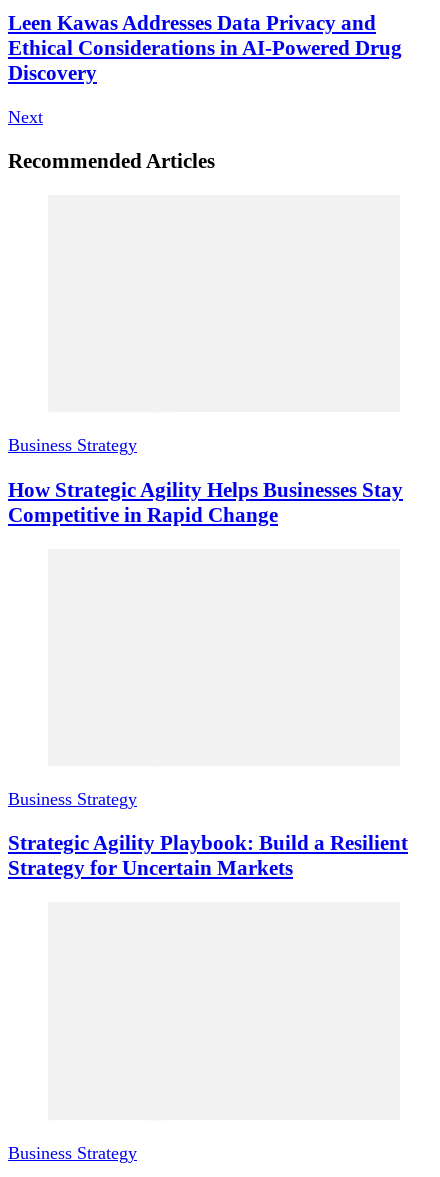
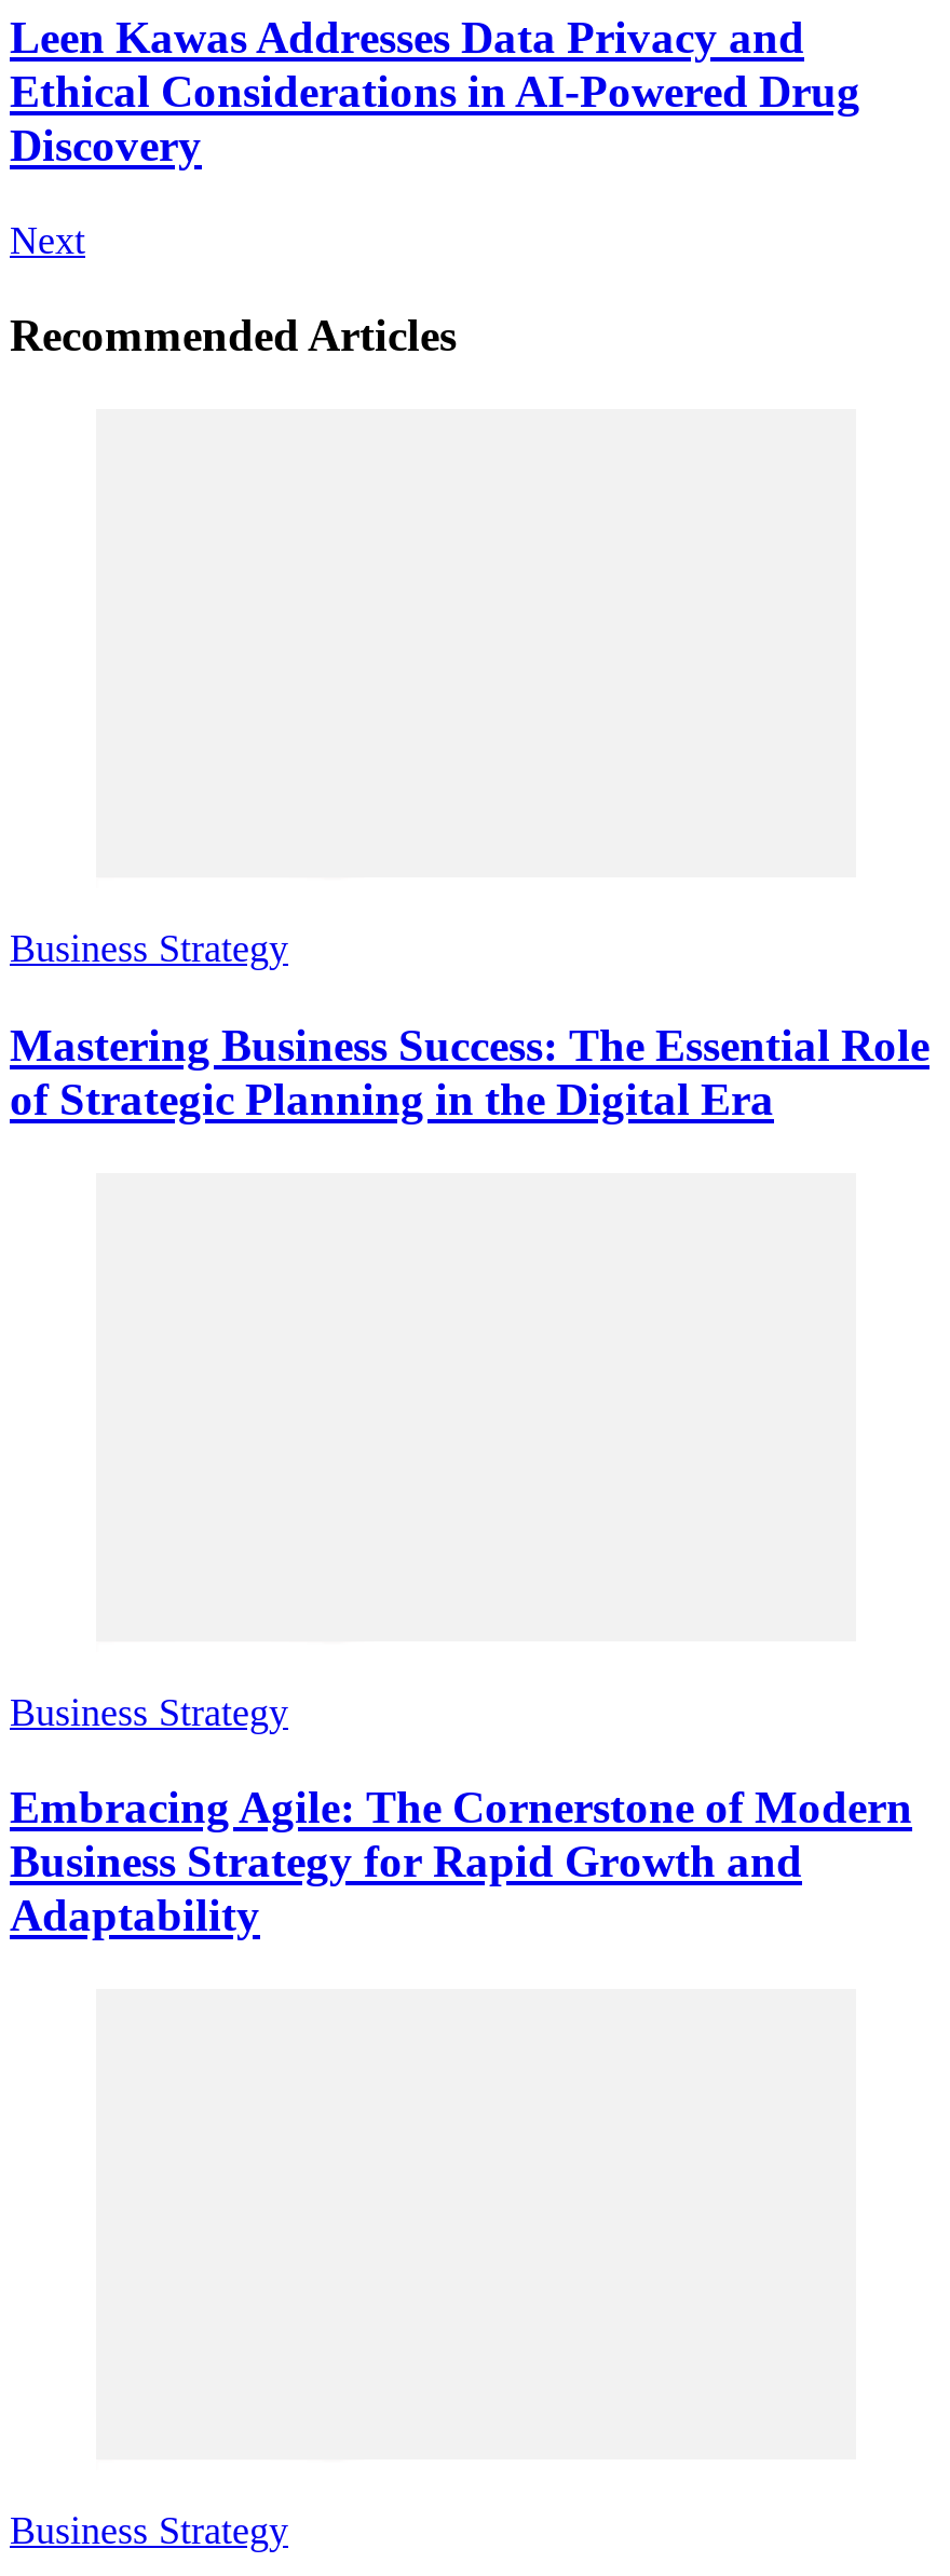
[8,477,403,526] How Strategic Agility Helps Businesses Stay | Competitive in Rapid Change -> [10,1019,929,1125] Mastering Business Success: The Essential Role | of Strategic Planning in the Digital Era
[8,831,408,880] Strategic Agility Playbook: Build a Resilient | Strategy for Uncertain Markets -> [10,1783,912,1942] Embracing Agile: The Cornerstone of Modern | Business Strategy for Rapid Growth and | Adaptability

